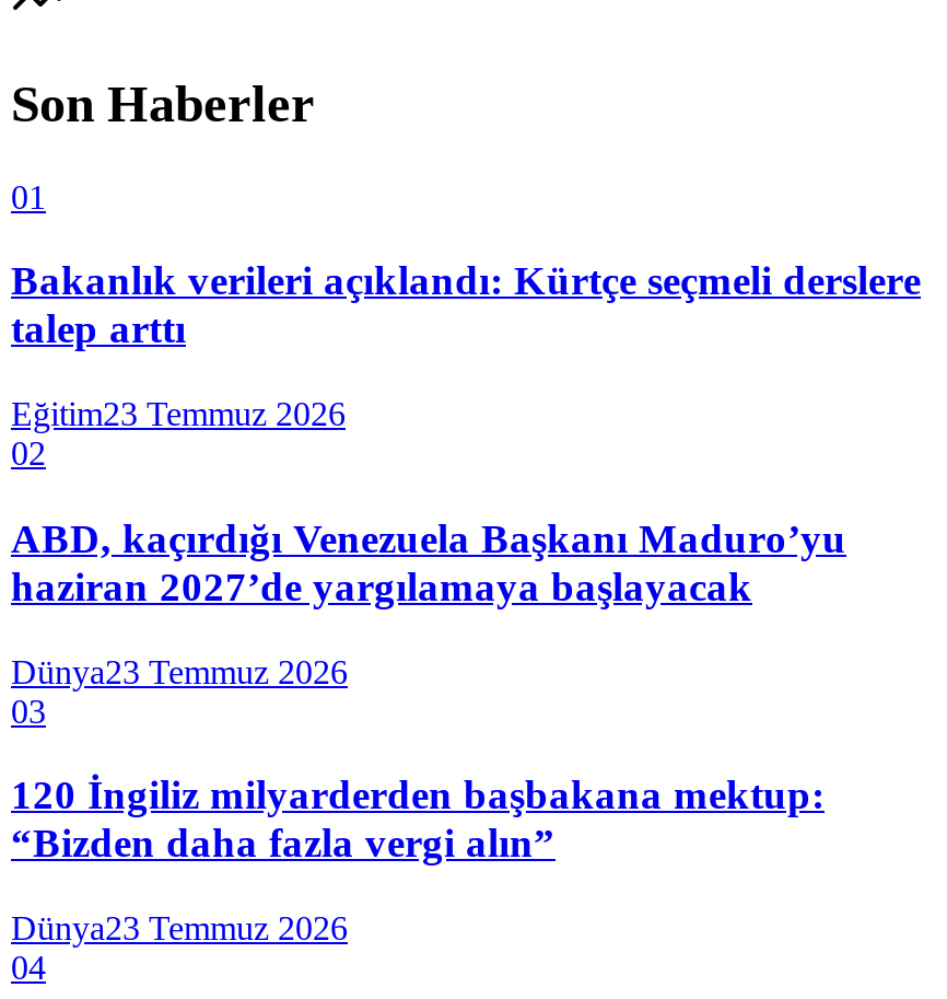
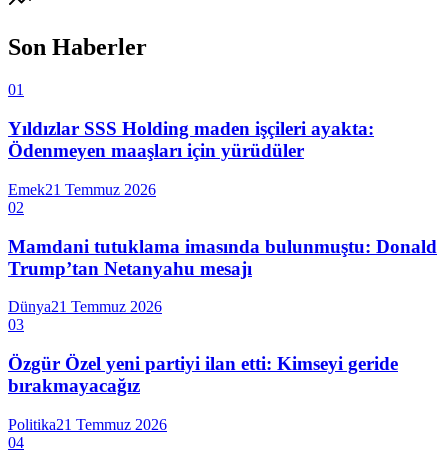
[11,258,921,353] Bakanlık verileri açıklandı: Kürtçe seçmeli derslere | talep arttı -> [8,118,374,161] Yıldızlar SSS Holding maden işçileri ayakta: | Ödenmeyen maaşları için yürüdüler
[11,396,346,433] Eğitim23 Temmuz 2026 -> [8,181,156,198] Emek21 Temmuz 2026
[11,515,846,609] ABD, kaçırdığı Venezuela Başkanı Maduro’yu | haziran 2027’de yargılamaya başlayacak -> [8,235,437,278] Mamdani tutuklama imasında bulunmuştu: Donald | Trump’tan Netanyahu mesajı
[11,653,348,690] Dünya23 Temmuz 2026 -> [8,298,162,315] Dünya21 Temmuz 2026
[11,773,825,867] 120 İngiliz milyarderden başbakana mektup: | “Bizden daha fazla vergi alın” -> [8,353,398,396] Özgür Özel yeni partiyi ilan etti: Kimseyi geride | bırakmayacağız
[11,910,348,947] Dünya23 Temmuz 2026 -> [8,416,167,433] Politika21 Temmuz 2026

